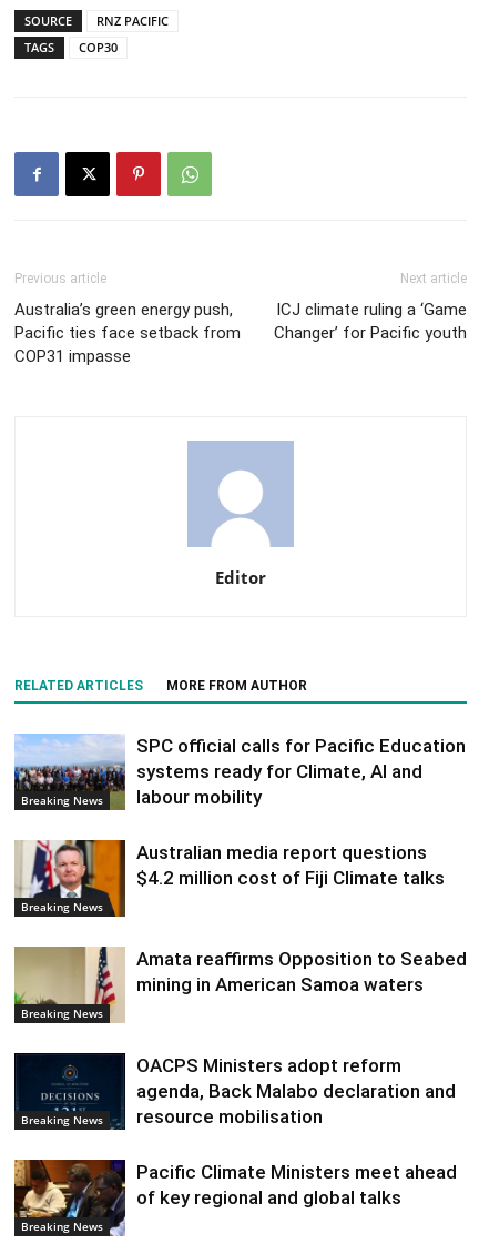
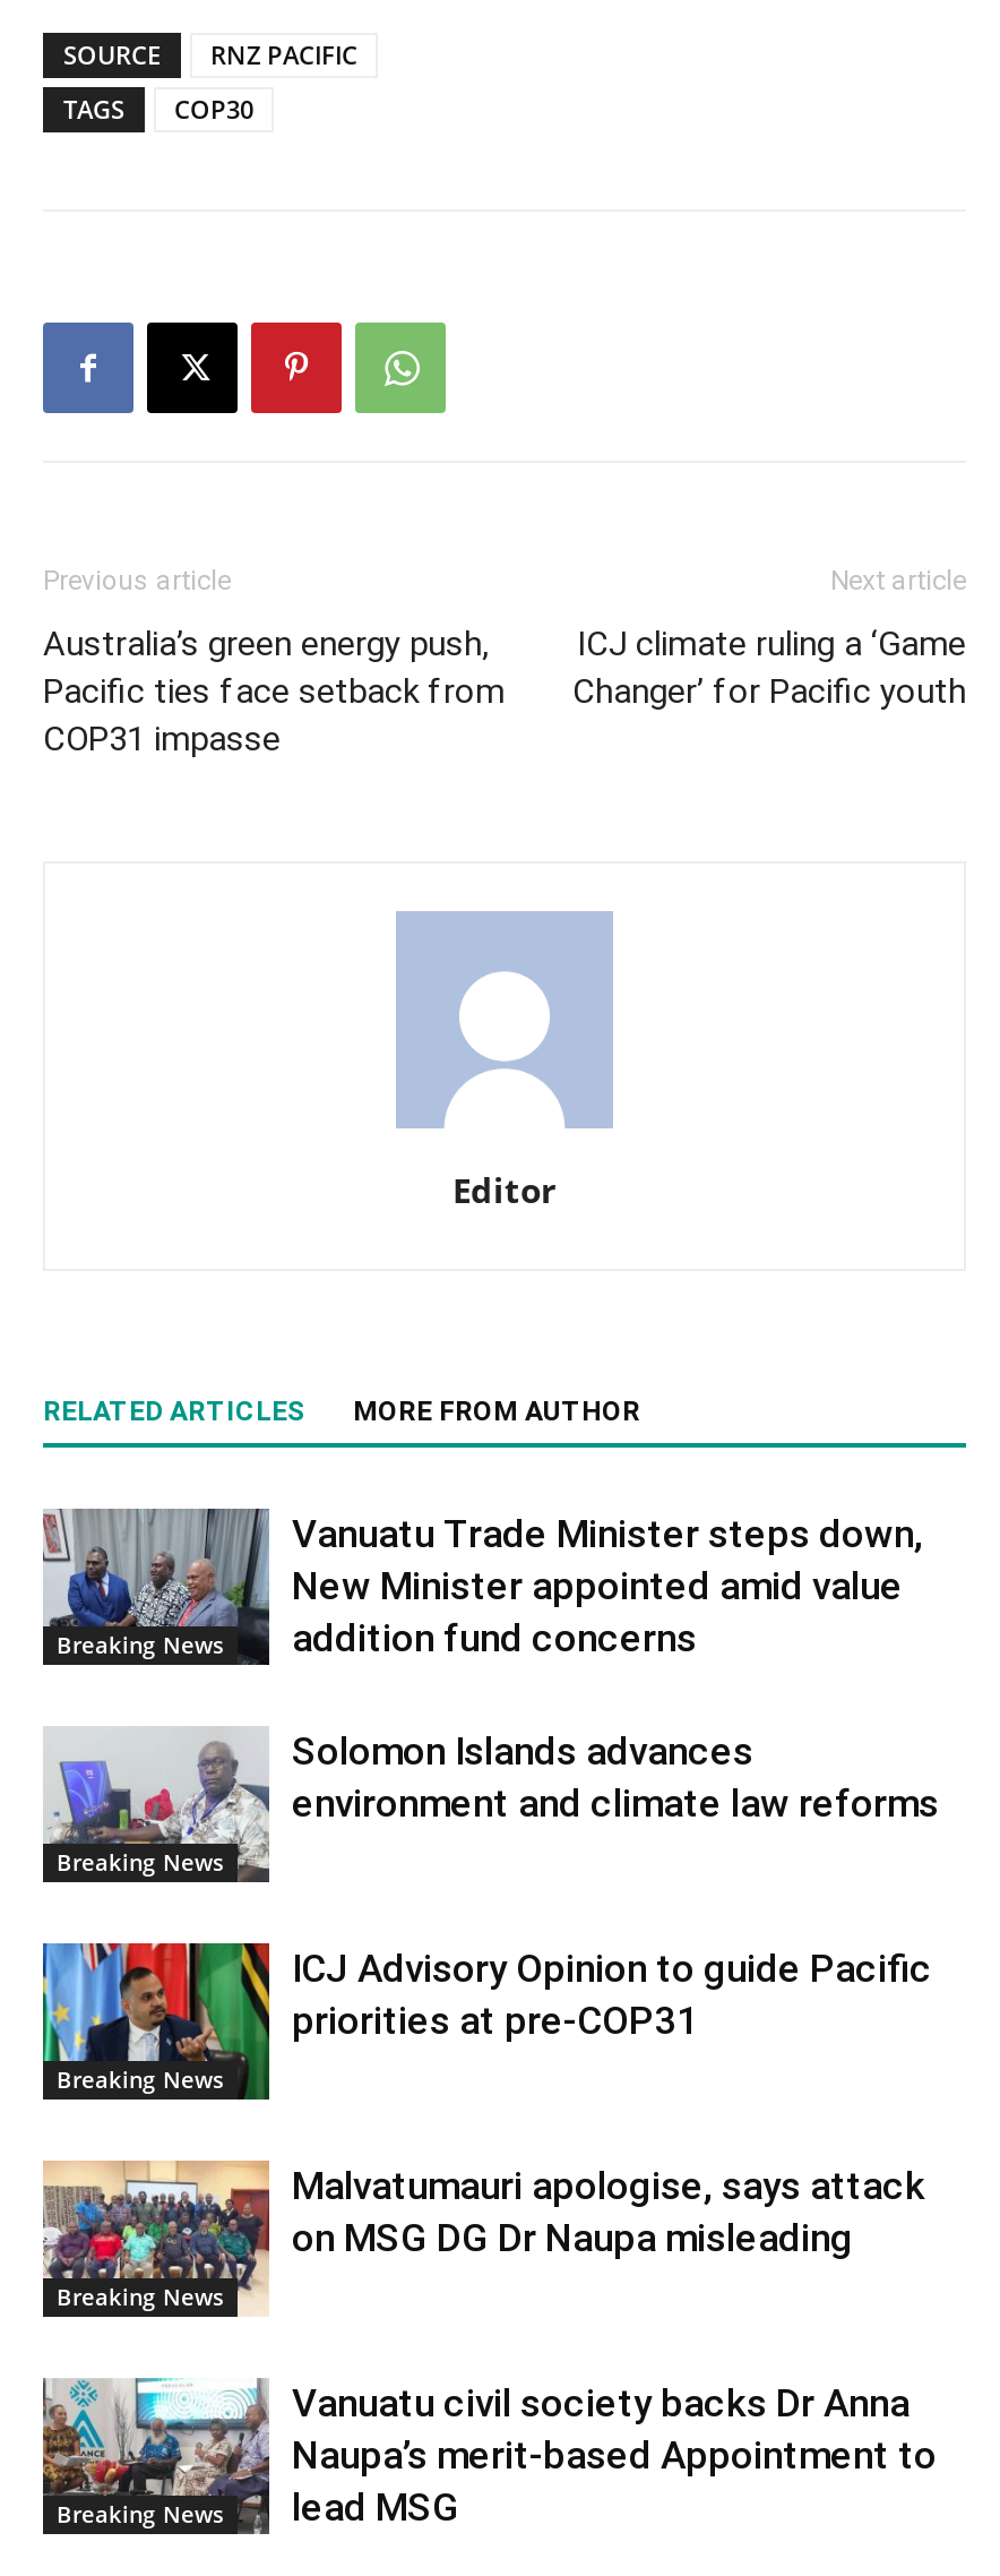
[13,734,466,810] [image] | SPC official calls for Pacific Education | systems ready for Climate, AI and | labour mobility -> [41,1506,923,1667] [image] | Vanuatu Trade Minister steps down, | New Minister appointed amid value | addition fund concerns
[16,839,445,918] [image] | Australian media report questions | $4.2 million cost of Fiji Climate talks -> [48,1726,939,1882] [image] | Solomon Islands advances | environment and climate law reforms
[13,945,467,1023] [image] | Amata reaffirms Opposition to Seabed | mining in American Samoa waters -> [41,1941,932,2102] [image] | ICJ Advisory Opinion to guide Pacific | priorities at pre-COP31
[13,1052,456,1131] [image] | OACPS Ministers adopt reform | agenda, Back Malabo declaration and | resource mobilisation -> [43,2161,925,2317] [image] | Malvatumauri apologise, says attack | on MSG DG Dr Naupa misleading
[13,1159,457,1236] [image] | Pacific Climate Ministers meet ahead | of key regional and global talks -> [41,2376,937,2536] [image] | Vanuatu civil society backs Dr Anna | Naupa’s merit-based Appointment to | lead MSG

